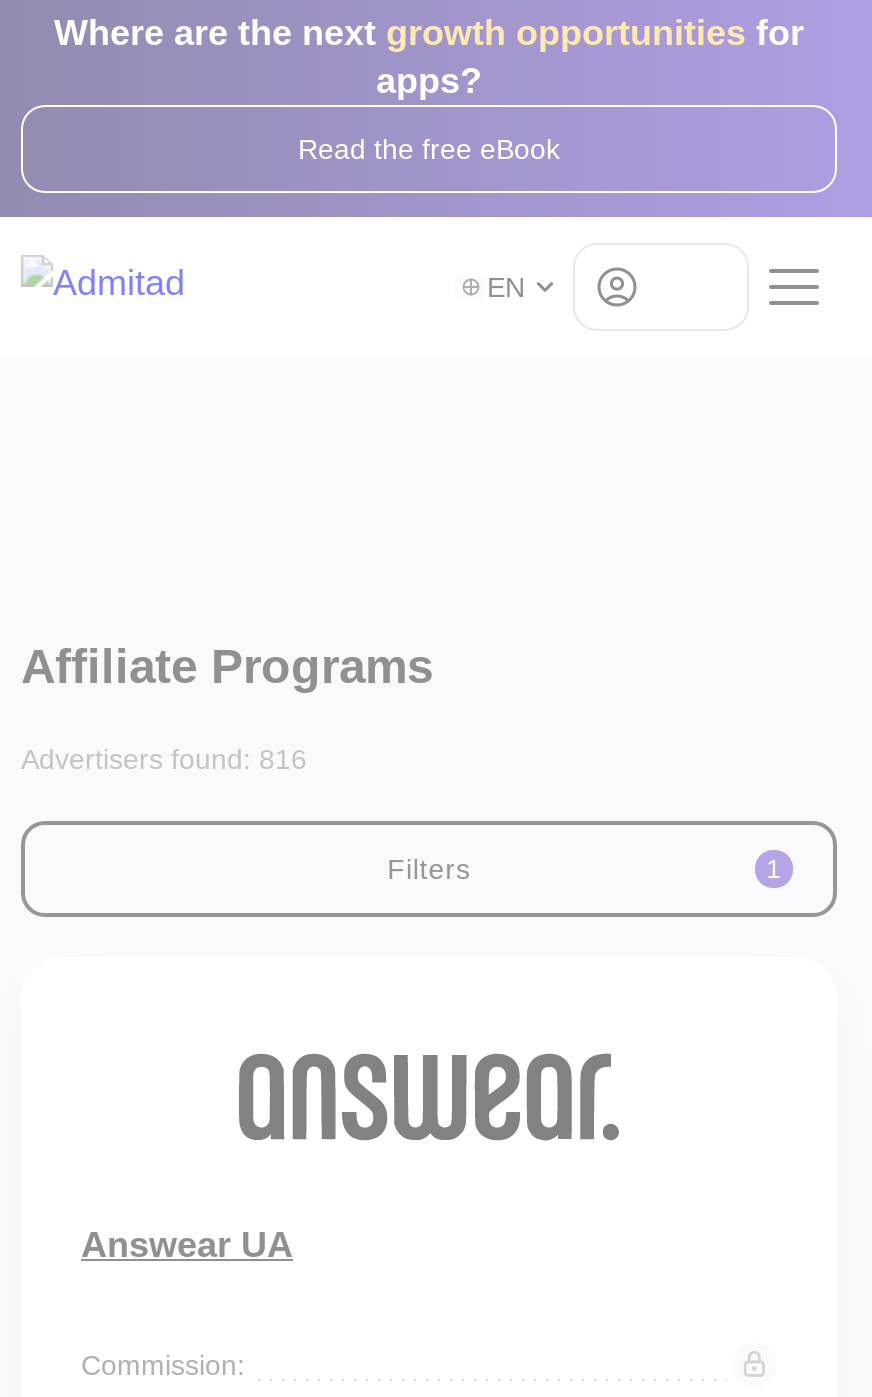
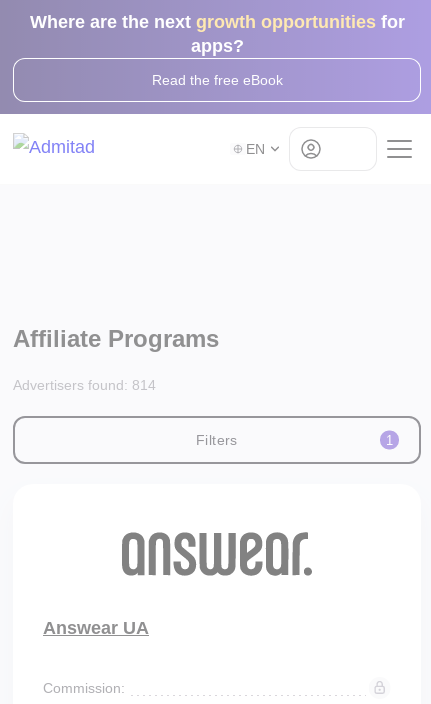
[21,743,307,775] Advertisers found: 816 -> [13,377,156,393] Advertisers found: 814

